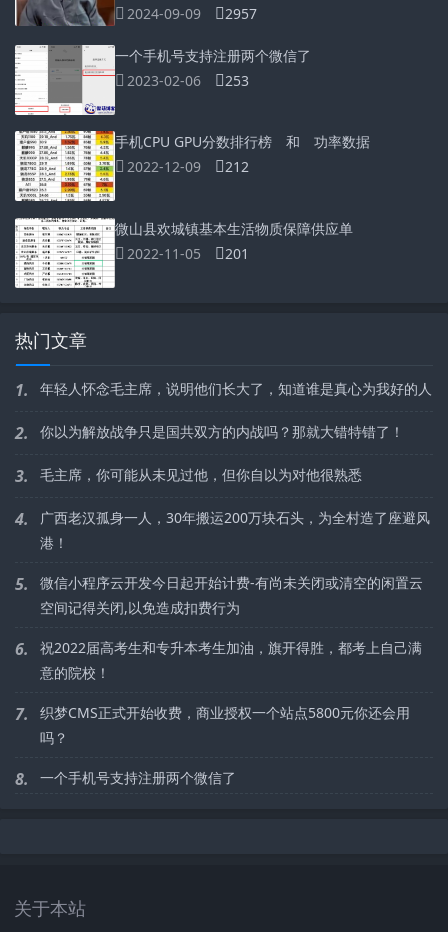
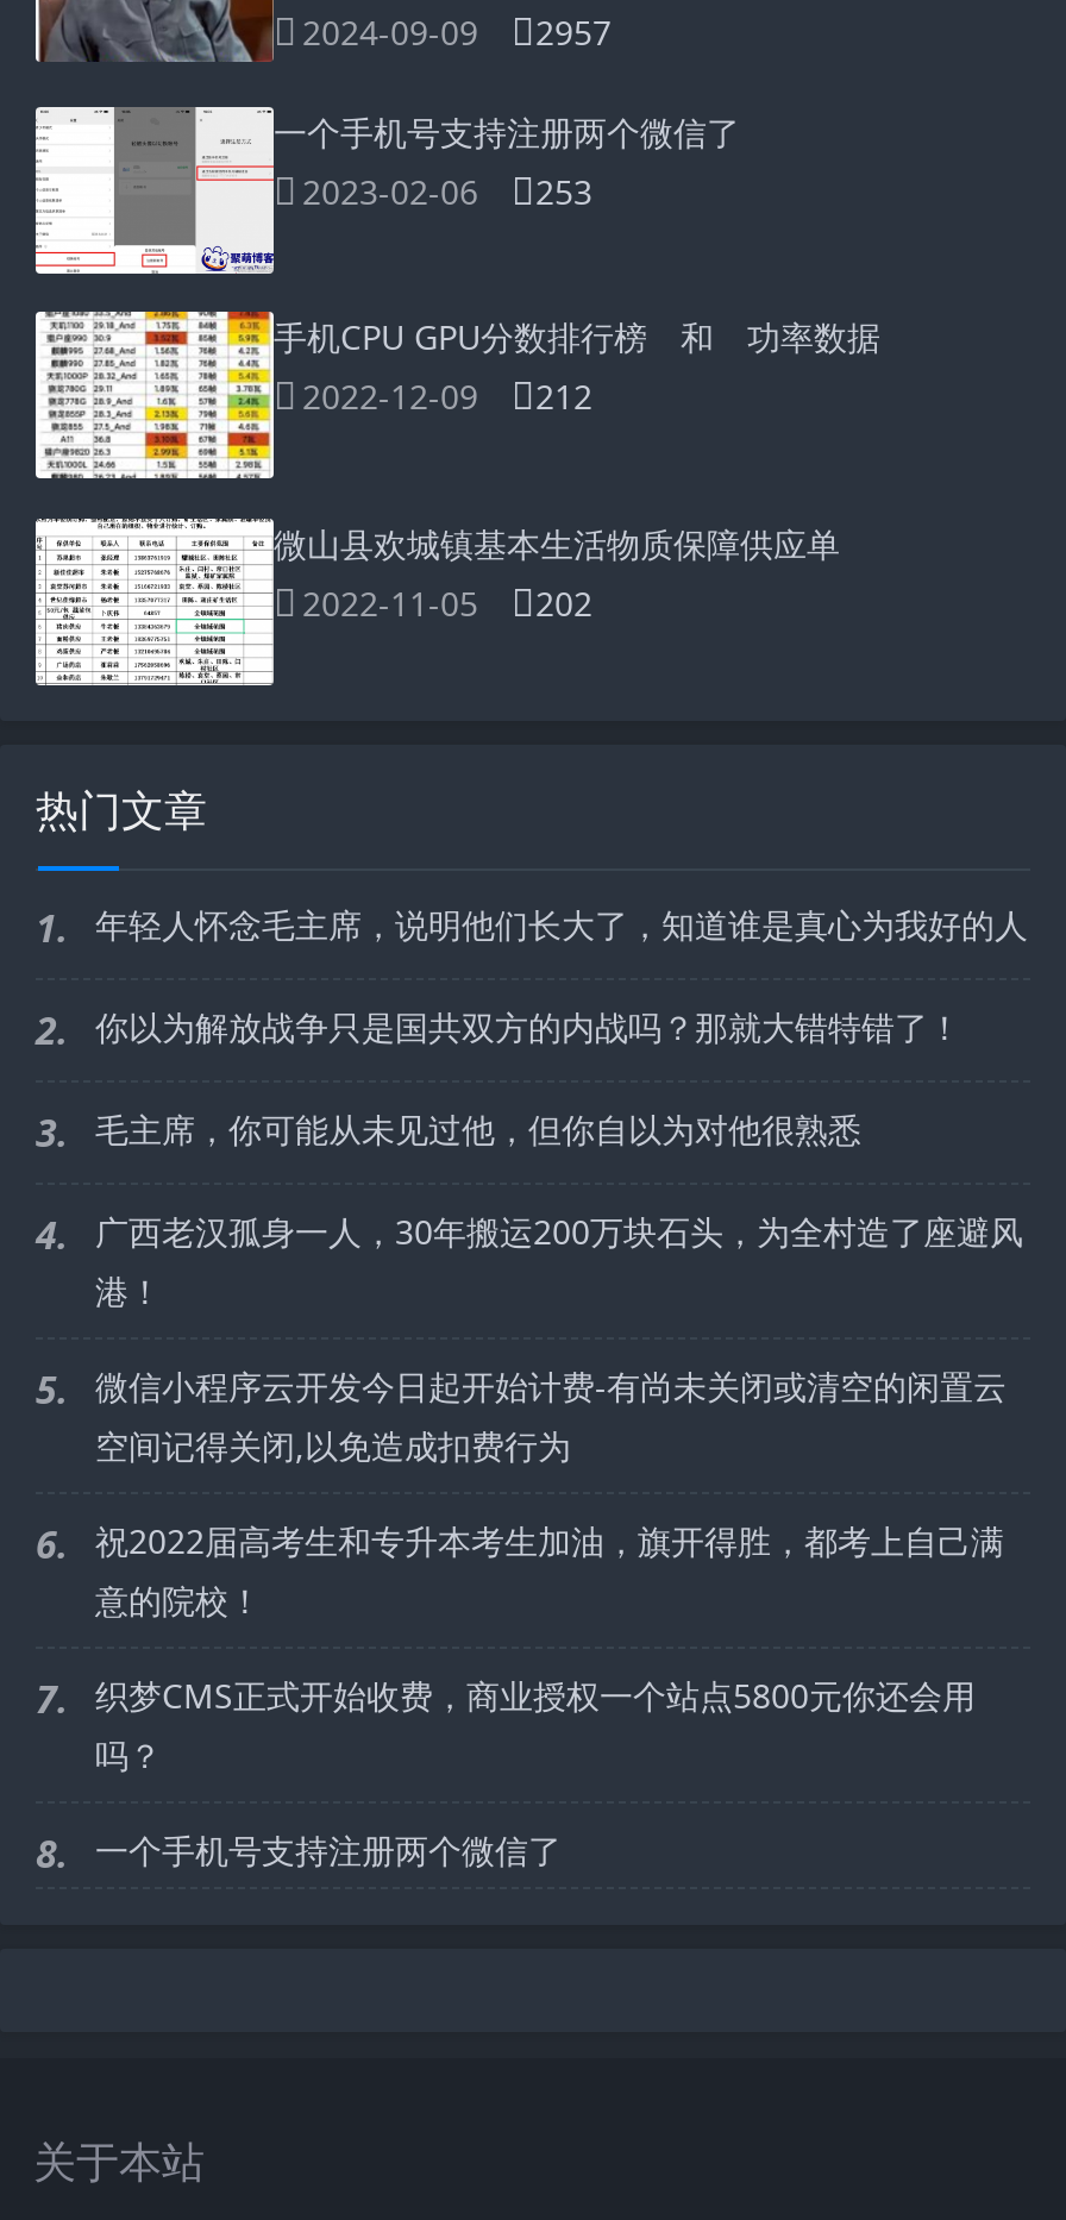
[127,244,249,263] 2022-11-05 201 -> [302,581,592,626] 2022-11-05 202

